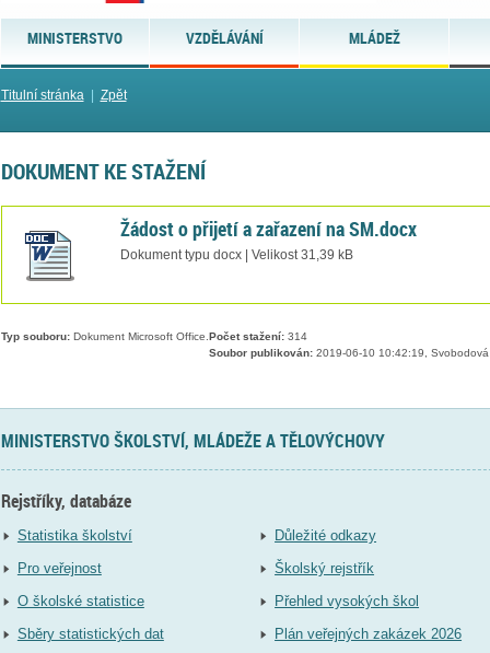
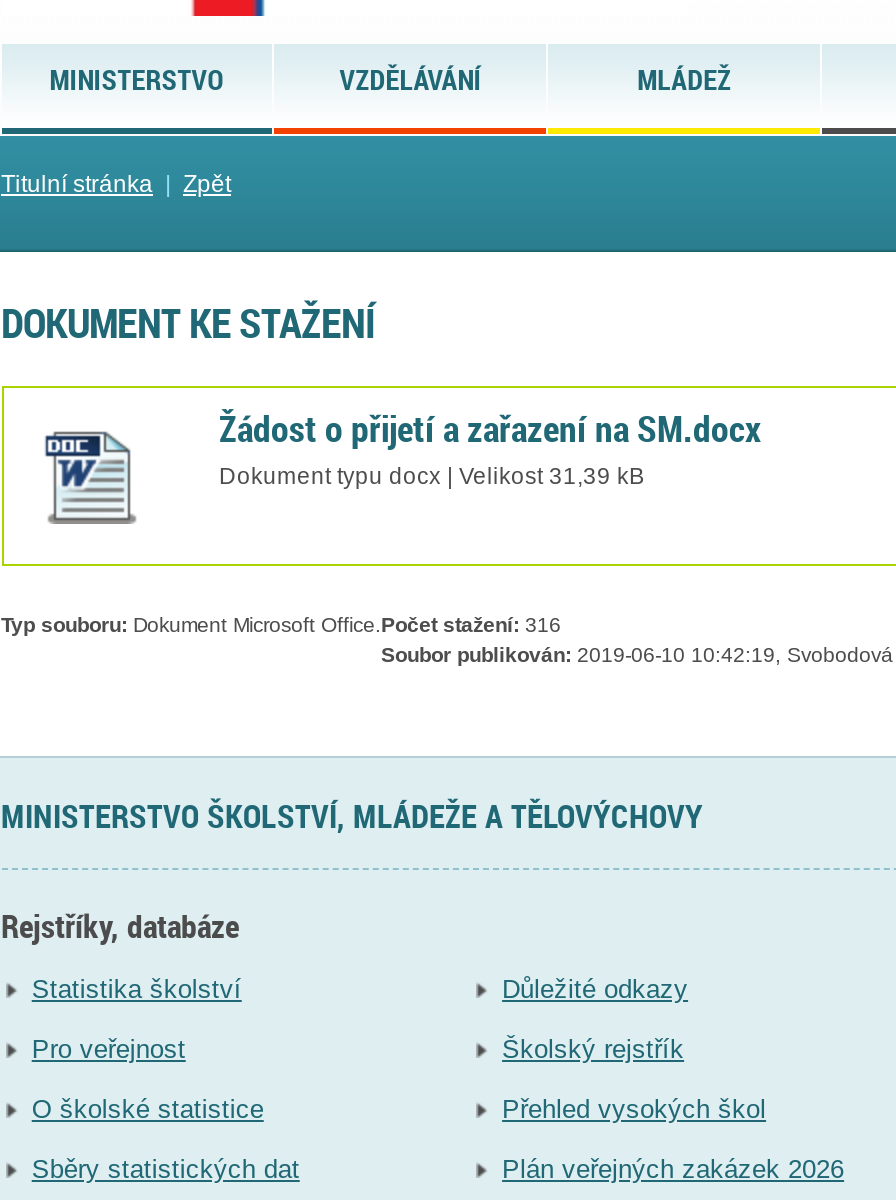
[1,331,307,343] Typ souboru: Dokument Microsoft Office.Počet stažení: 314 -> [1,615,561,637] Typ souboru: Dokument Microsoft Office.Počet stažení: 316

